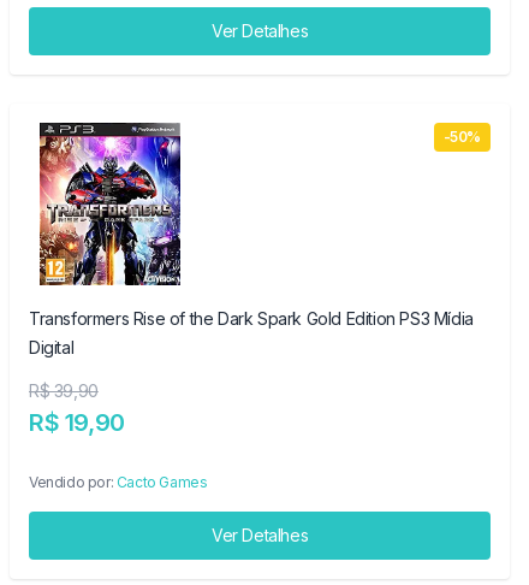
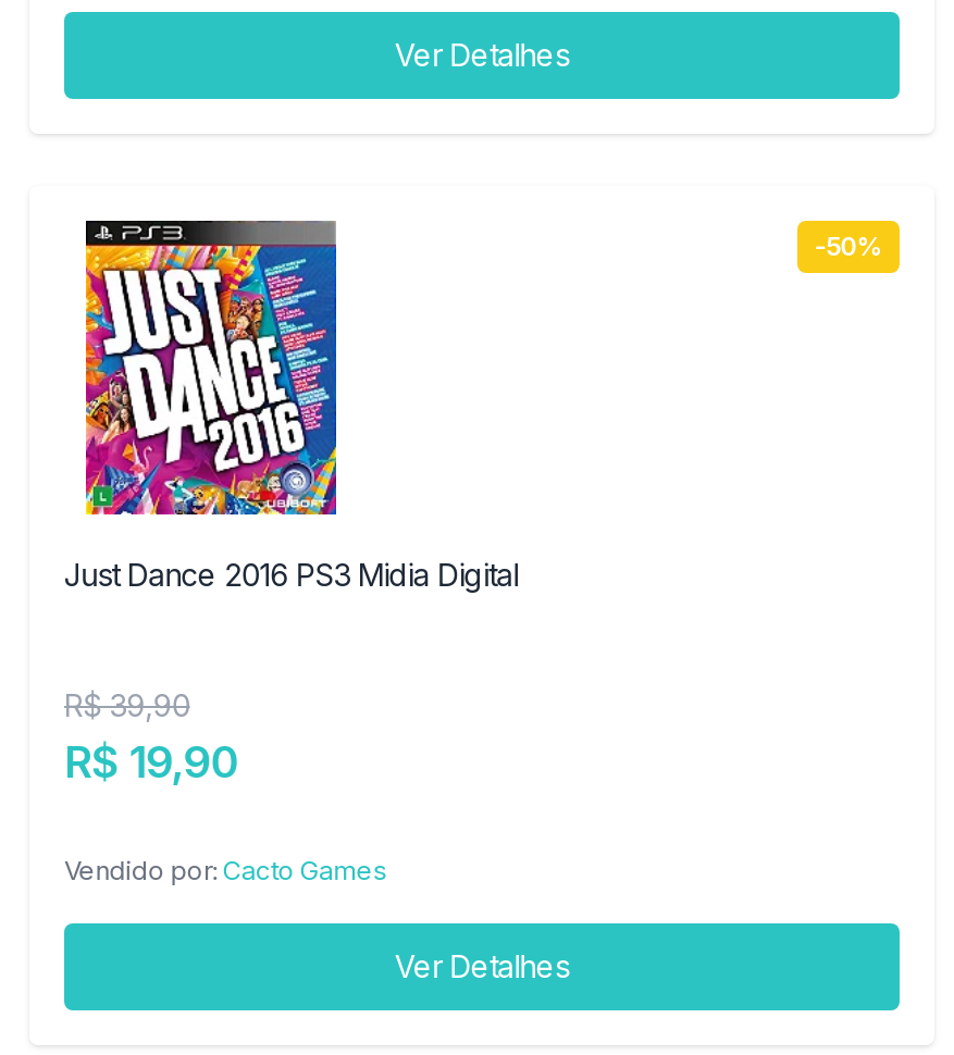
[29,124,473,357] [image] | Transformers Rise of the Dark Spark Gold Edition PS3 Mídia | Digital -> [64,221,518,593] [image] | Just Dance 2016 PS3 Midia Digital

